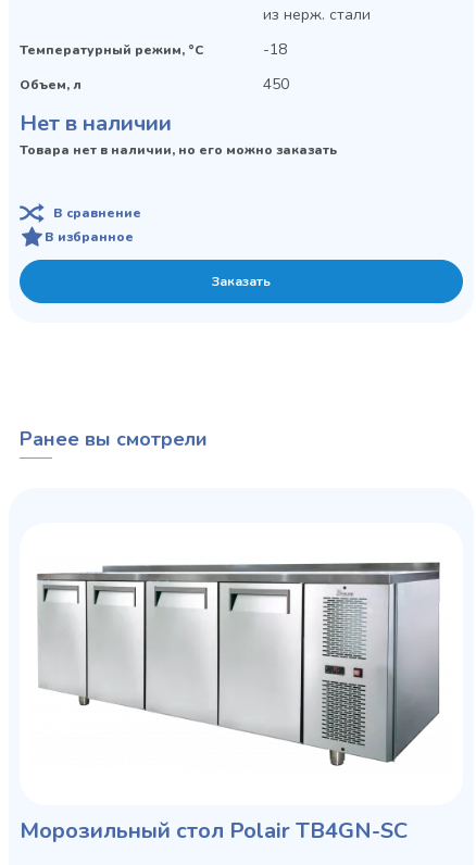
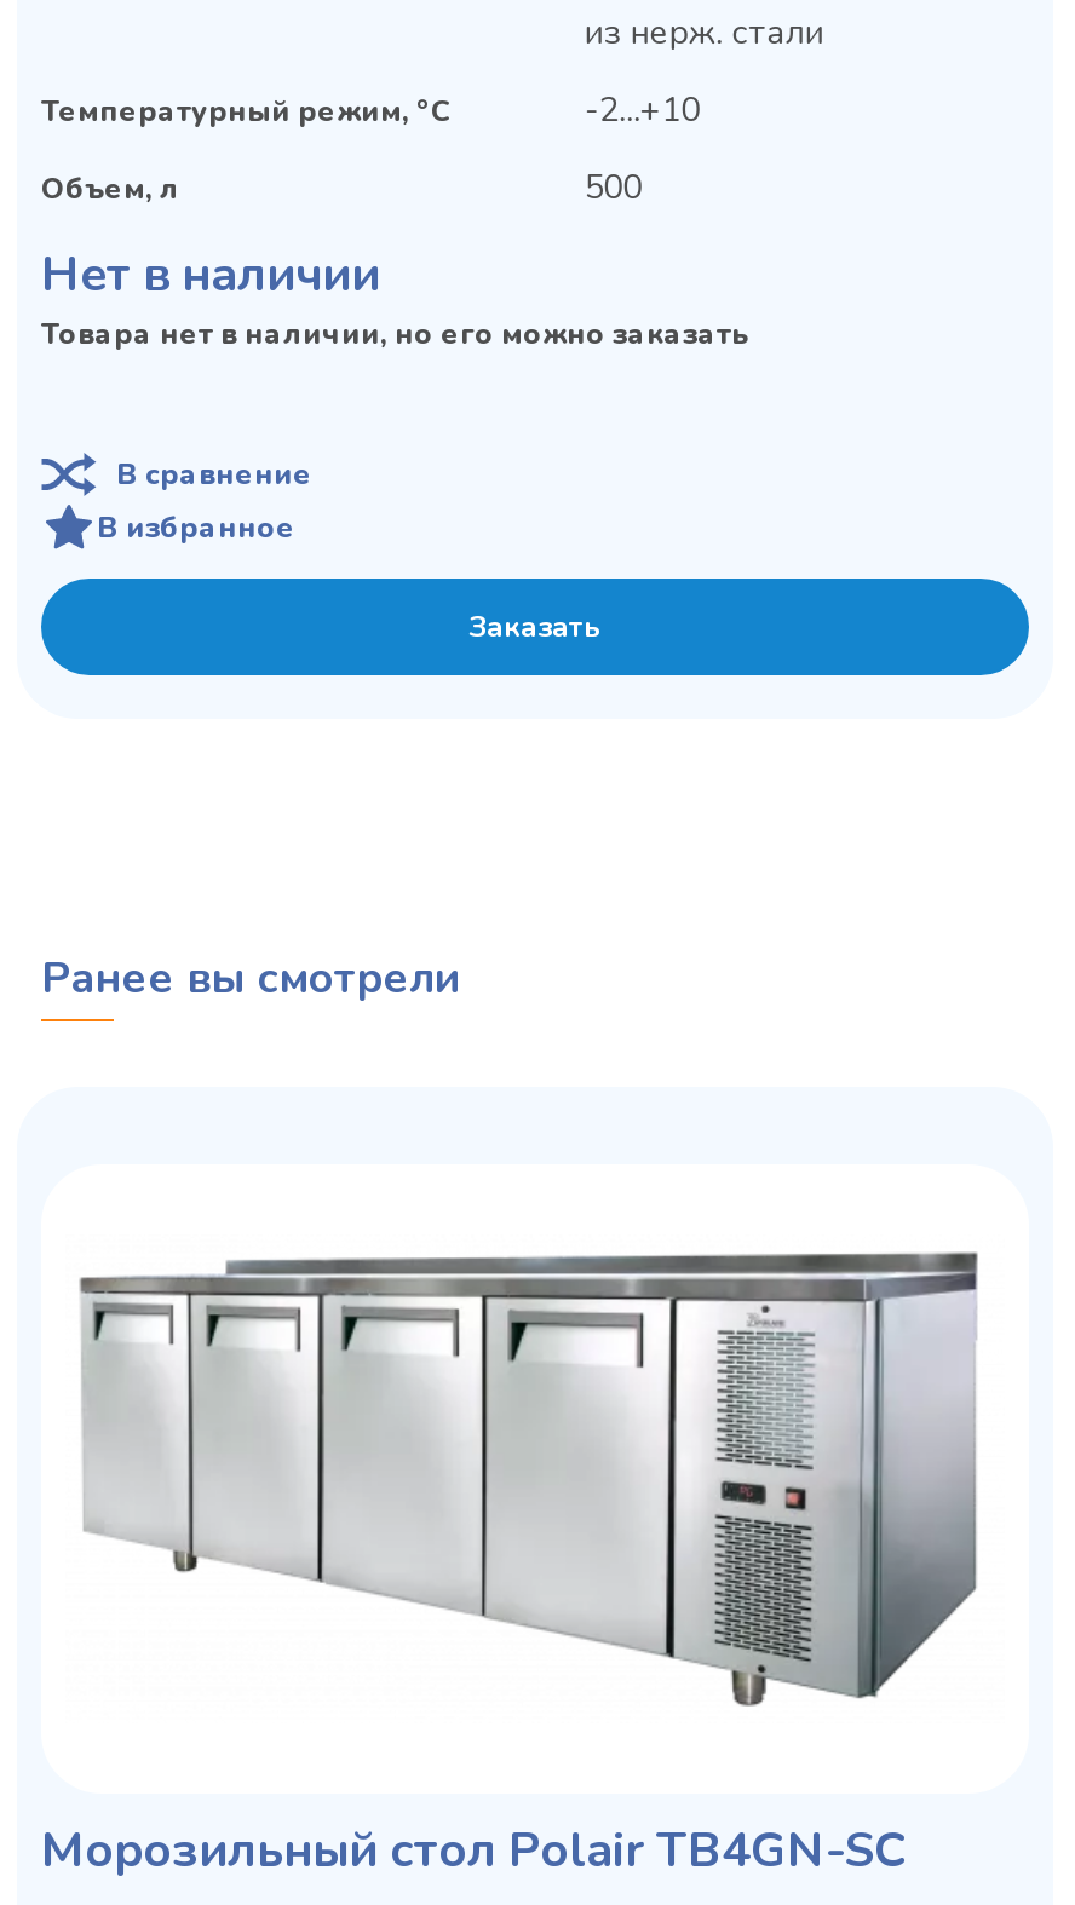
[263,39,287,59] -18 -> [584,86,701,132] -2...+10
[263,74,290,94] 450 -> [584,164,643,210] 500

